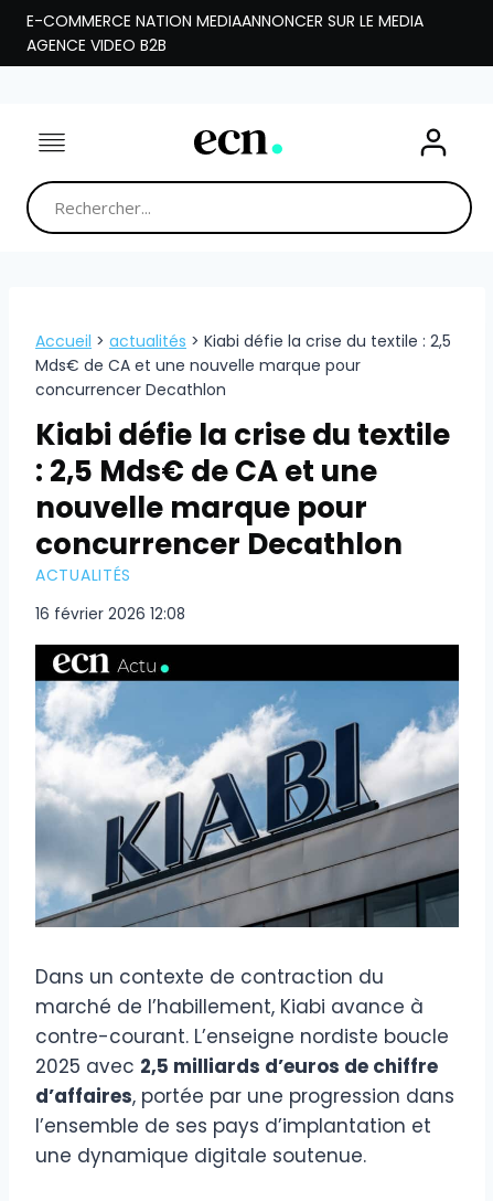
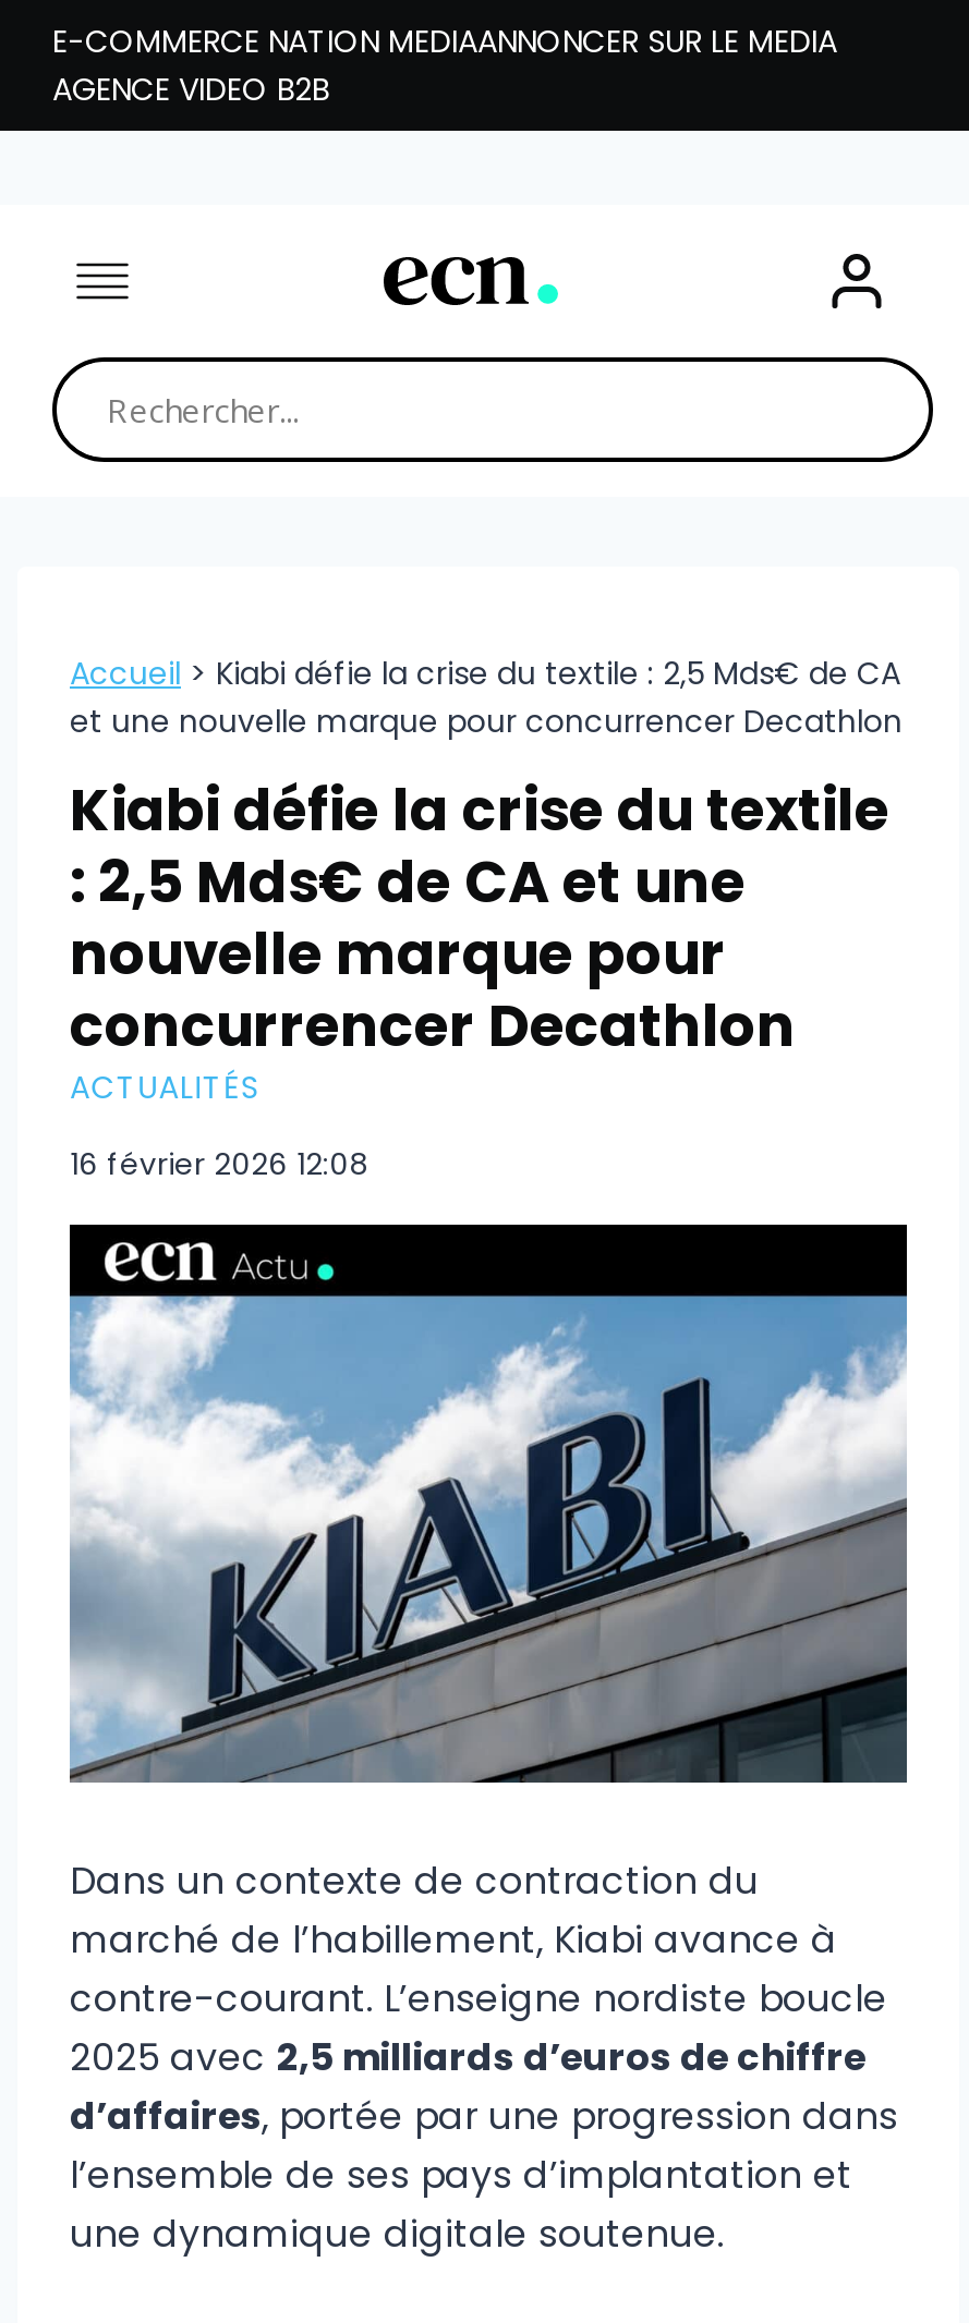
[35,330,451,401] Accueil > actualités > Kiabi défie la crise du textile : 2,5 | Mds€ de CA et une nouvelle marque pour | concurrencer Decathlon -> [70,652,903,743] Accueil > Kiabi défie la crise du textile : 2,5 Mds€ de CA | et une nouvelle marque pour concurrencer Decathlon

